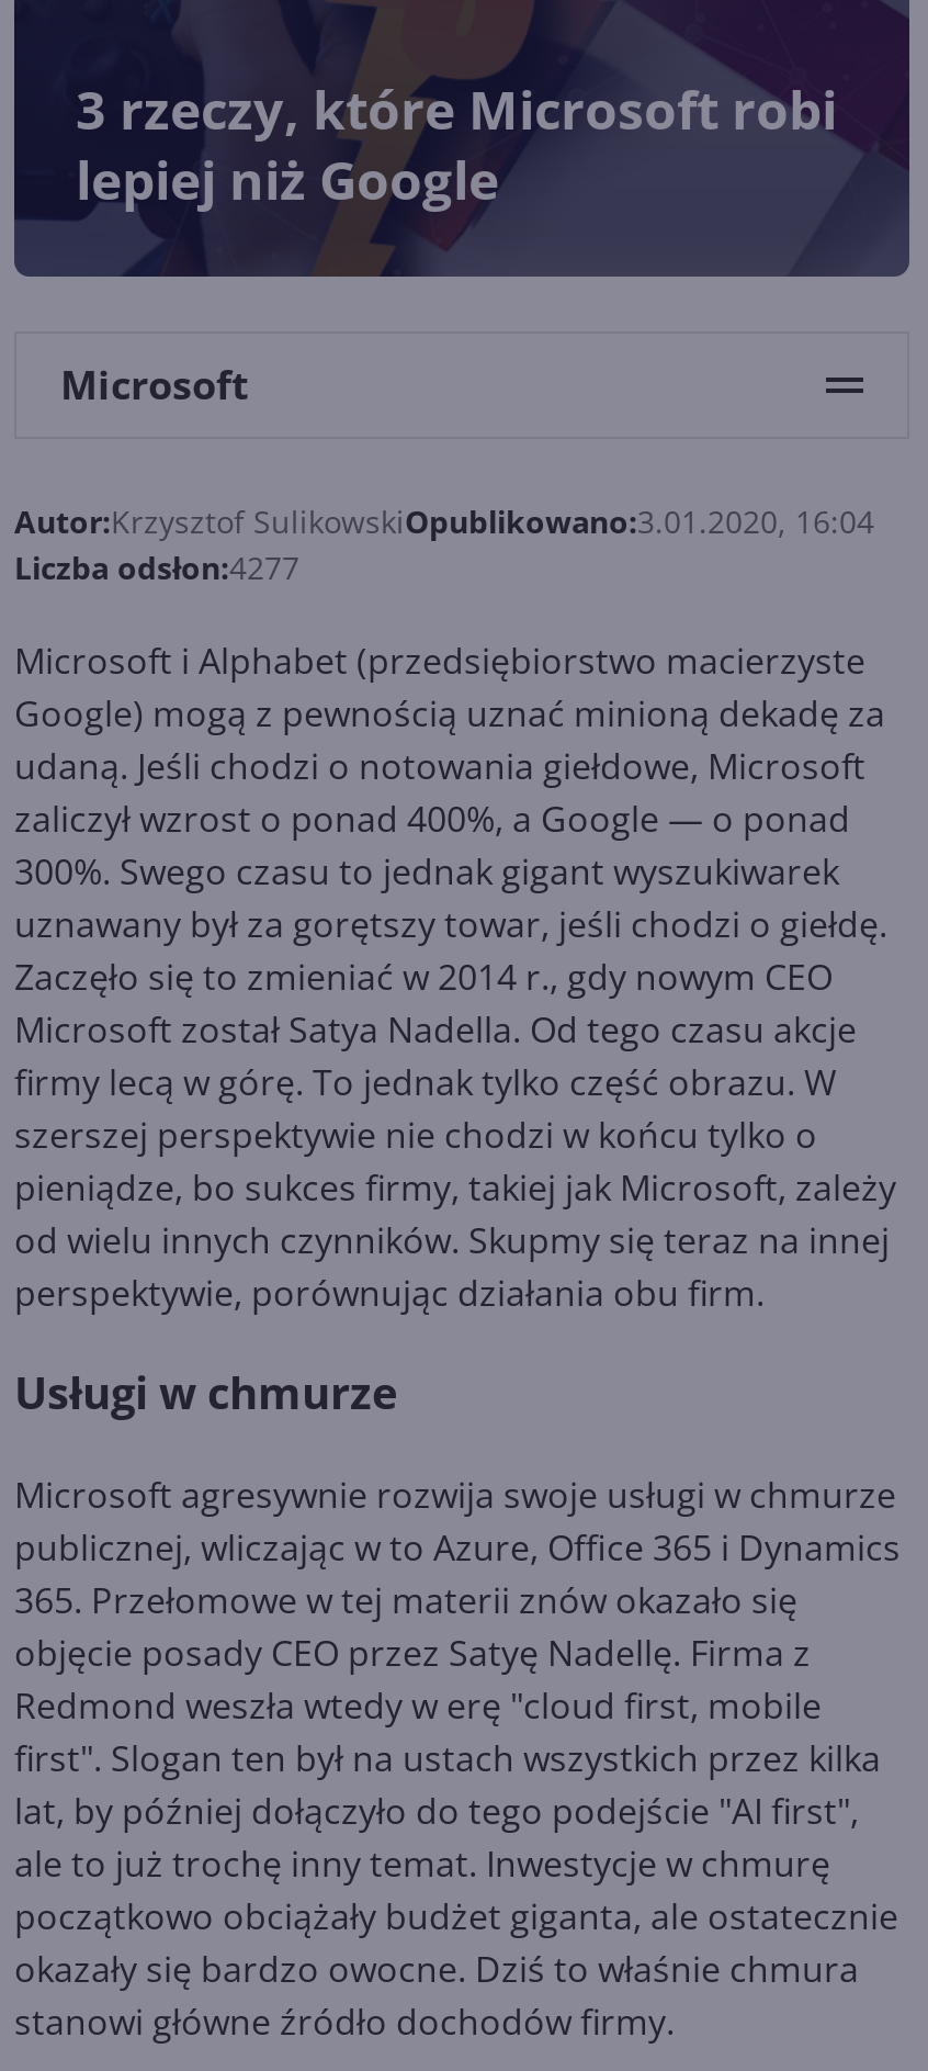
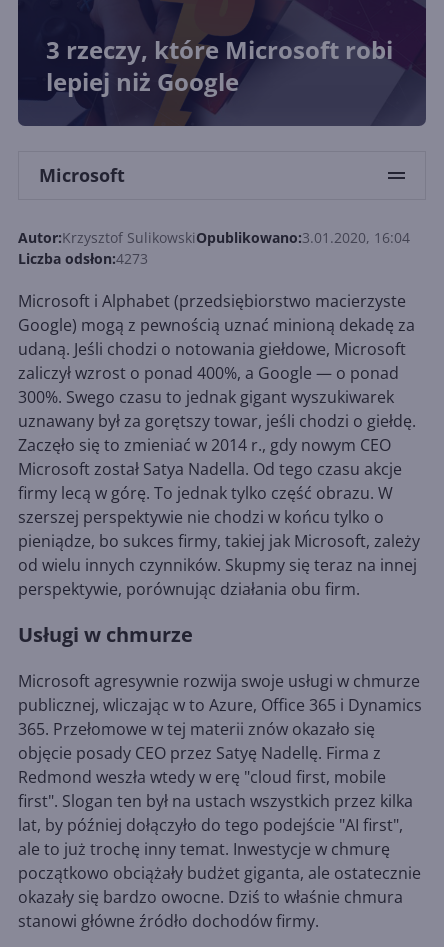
[14,547,299,588] Liczba odsłon:4277 -> [18,249,148,268] Liczba odsłon:4273

